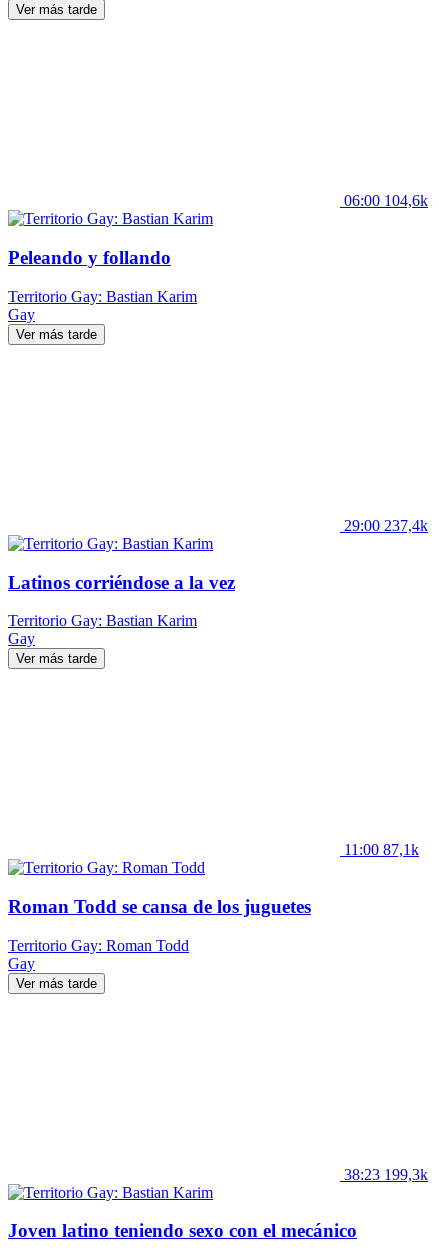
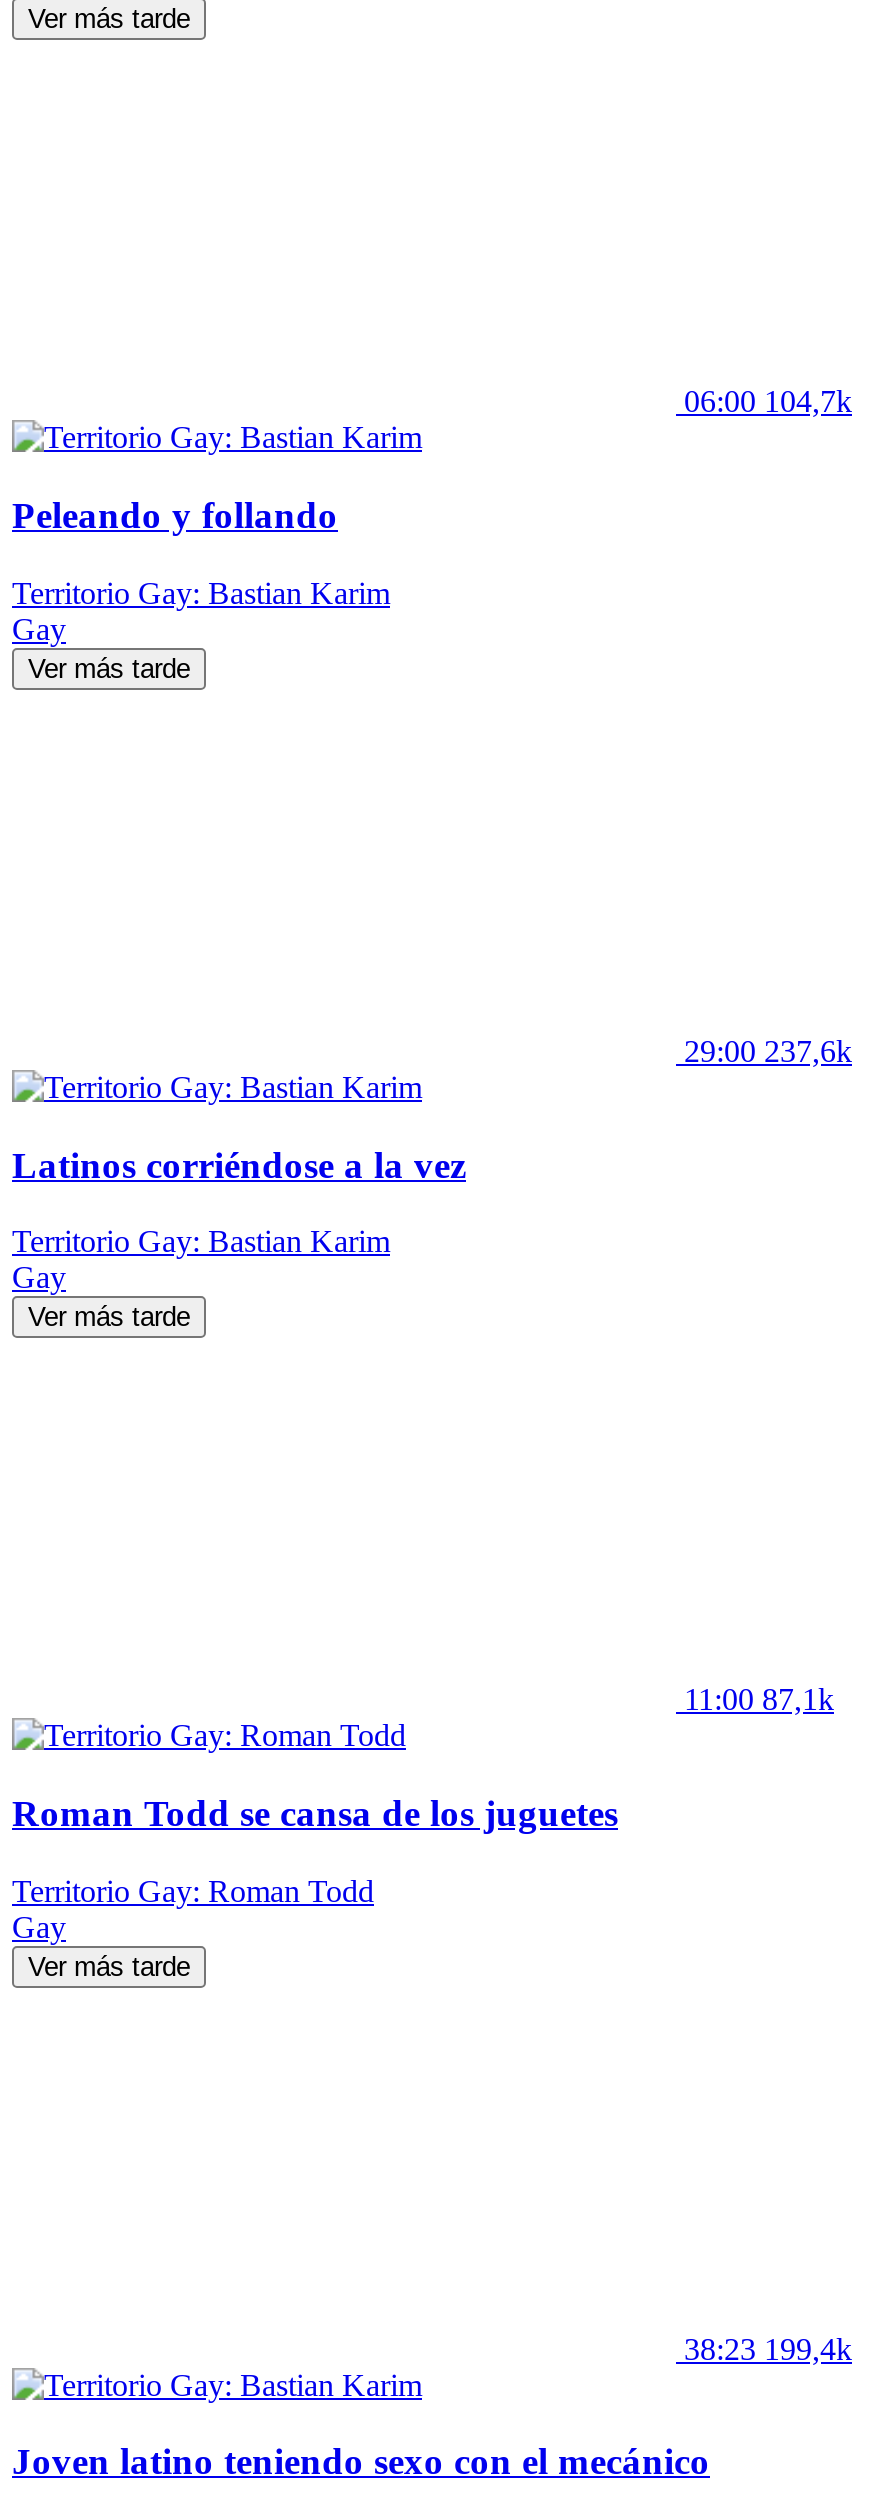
[344,192,428,209] 06:00 104,6k -> [684,385,852,419] 06:00 104,7k
[344,517,428,534] 29:00 237,4k -> [684,1034,852,1068] 29:00 237,6k
[344,1166,428,1183] 38:23 199,3k -> [684,2332,852,2366] 38:23 199,4k

